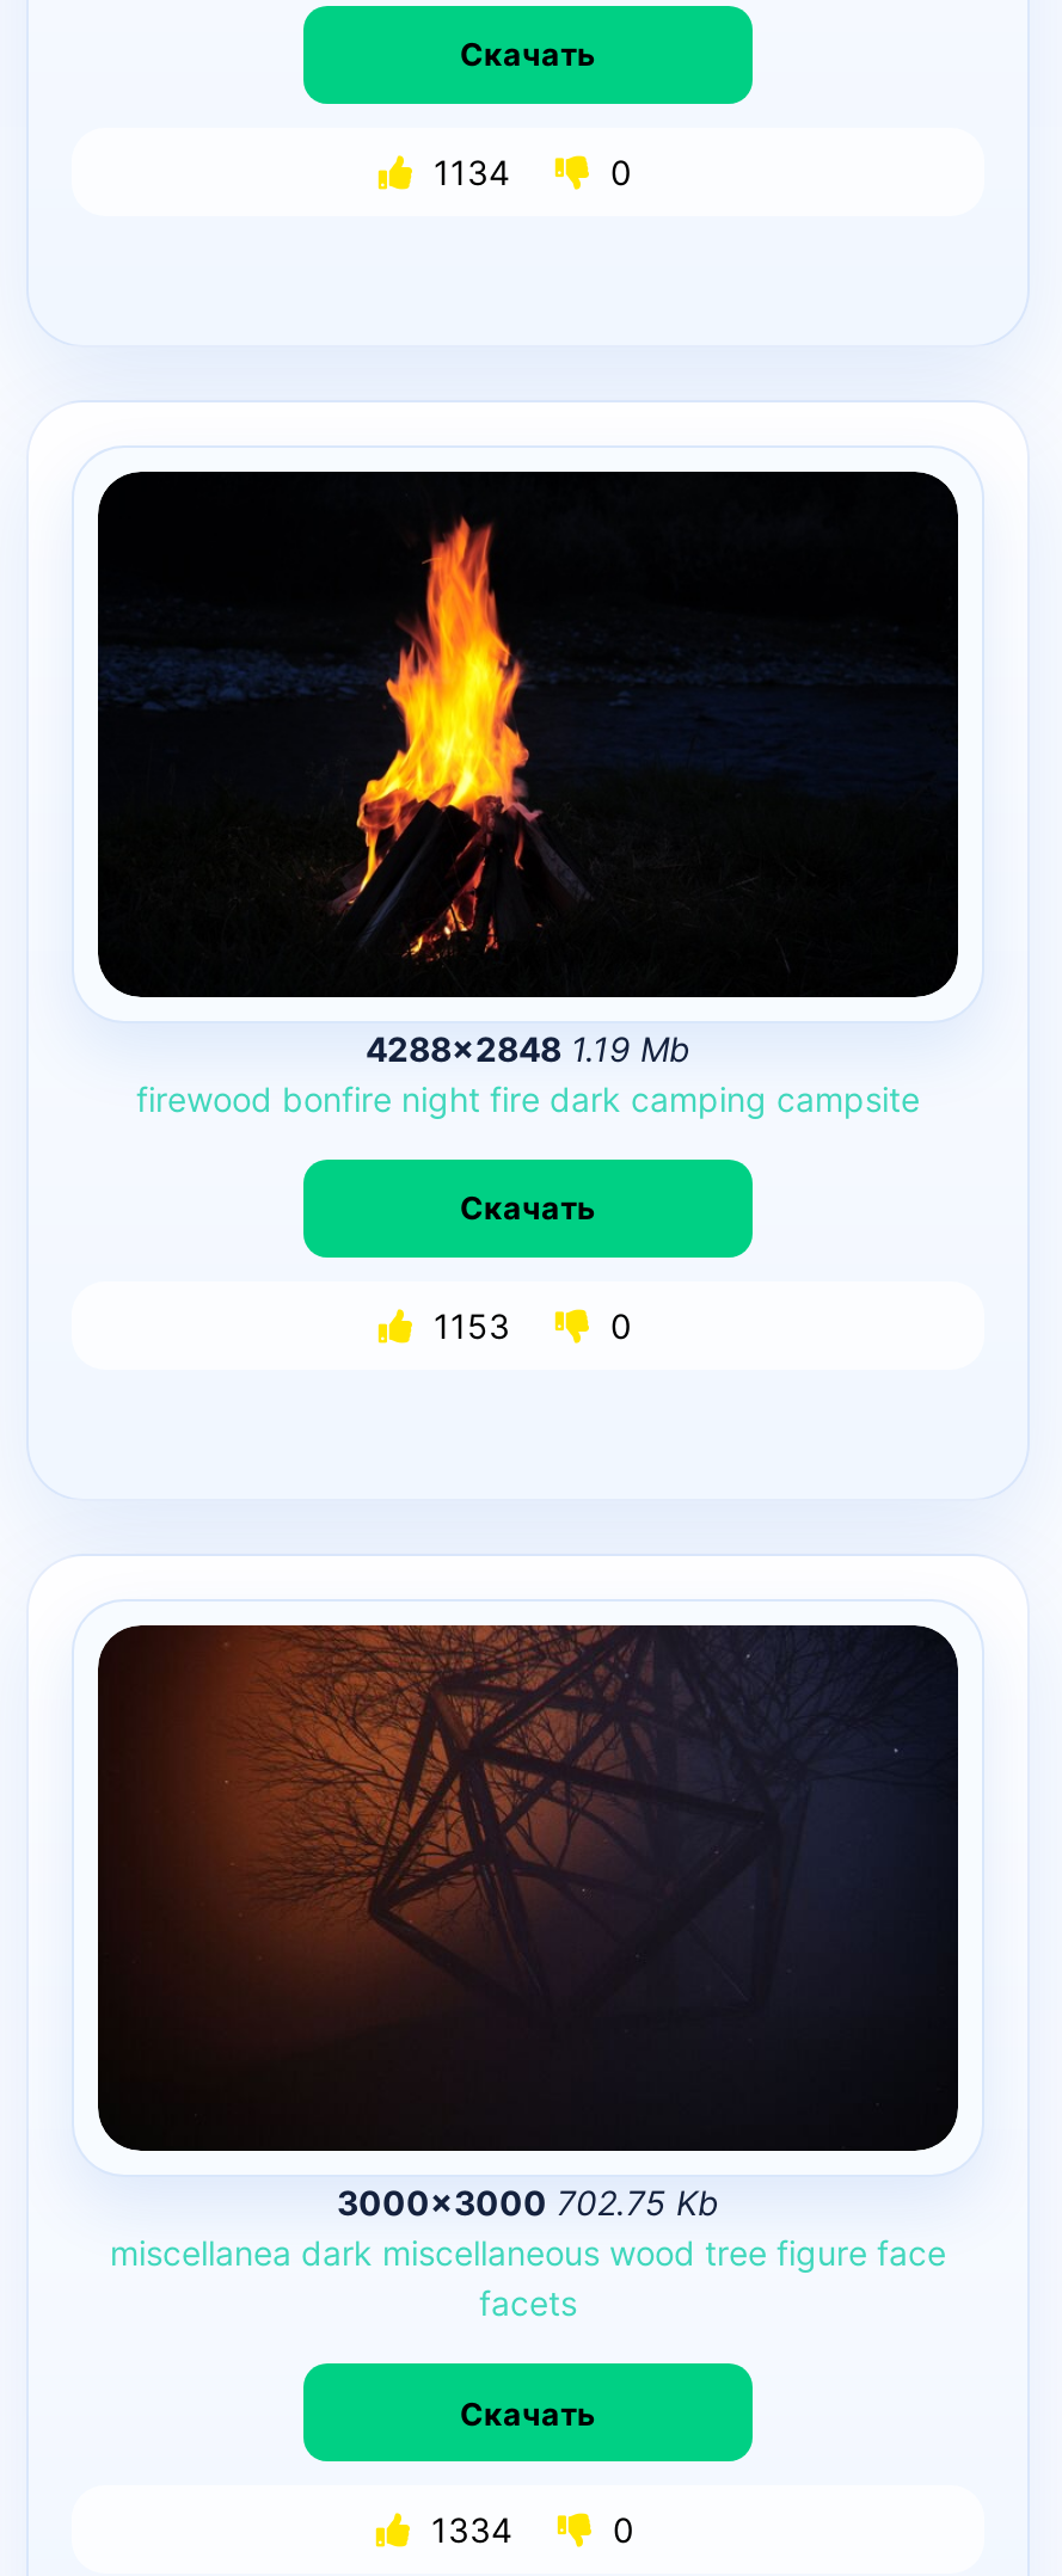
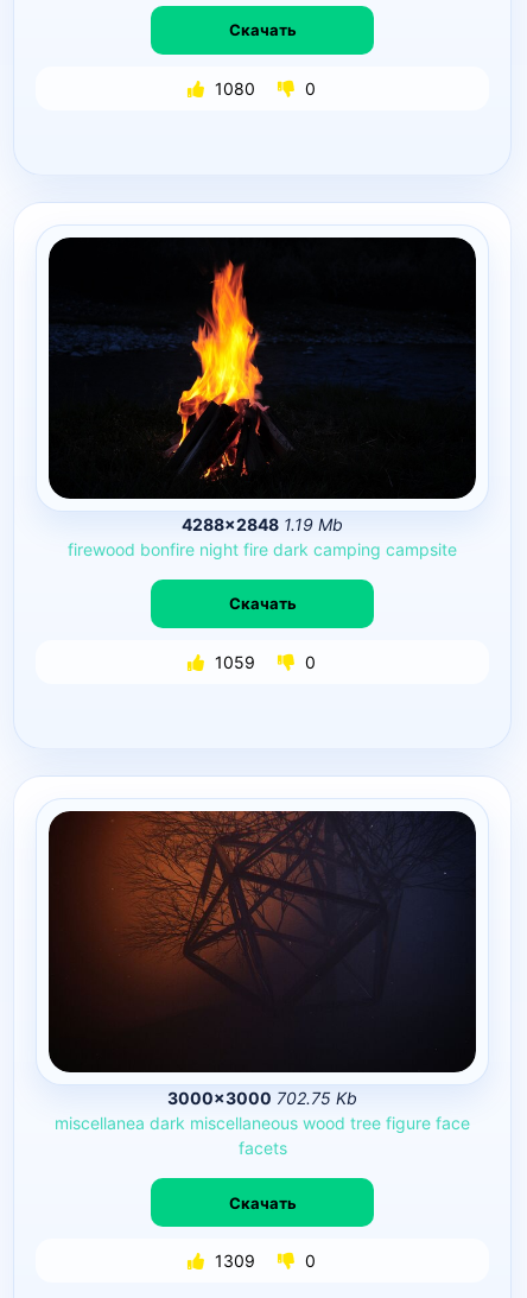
[434,151,510,192] 1134 -> [214,78,255,98] 1080
[434,1306,510,1346] 1153 -> [214,652,255,672] 1059
[431,2510,512,2551] 1334 -> [214,1251,255,1271] 1309

